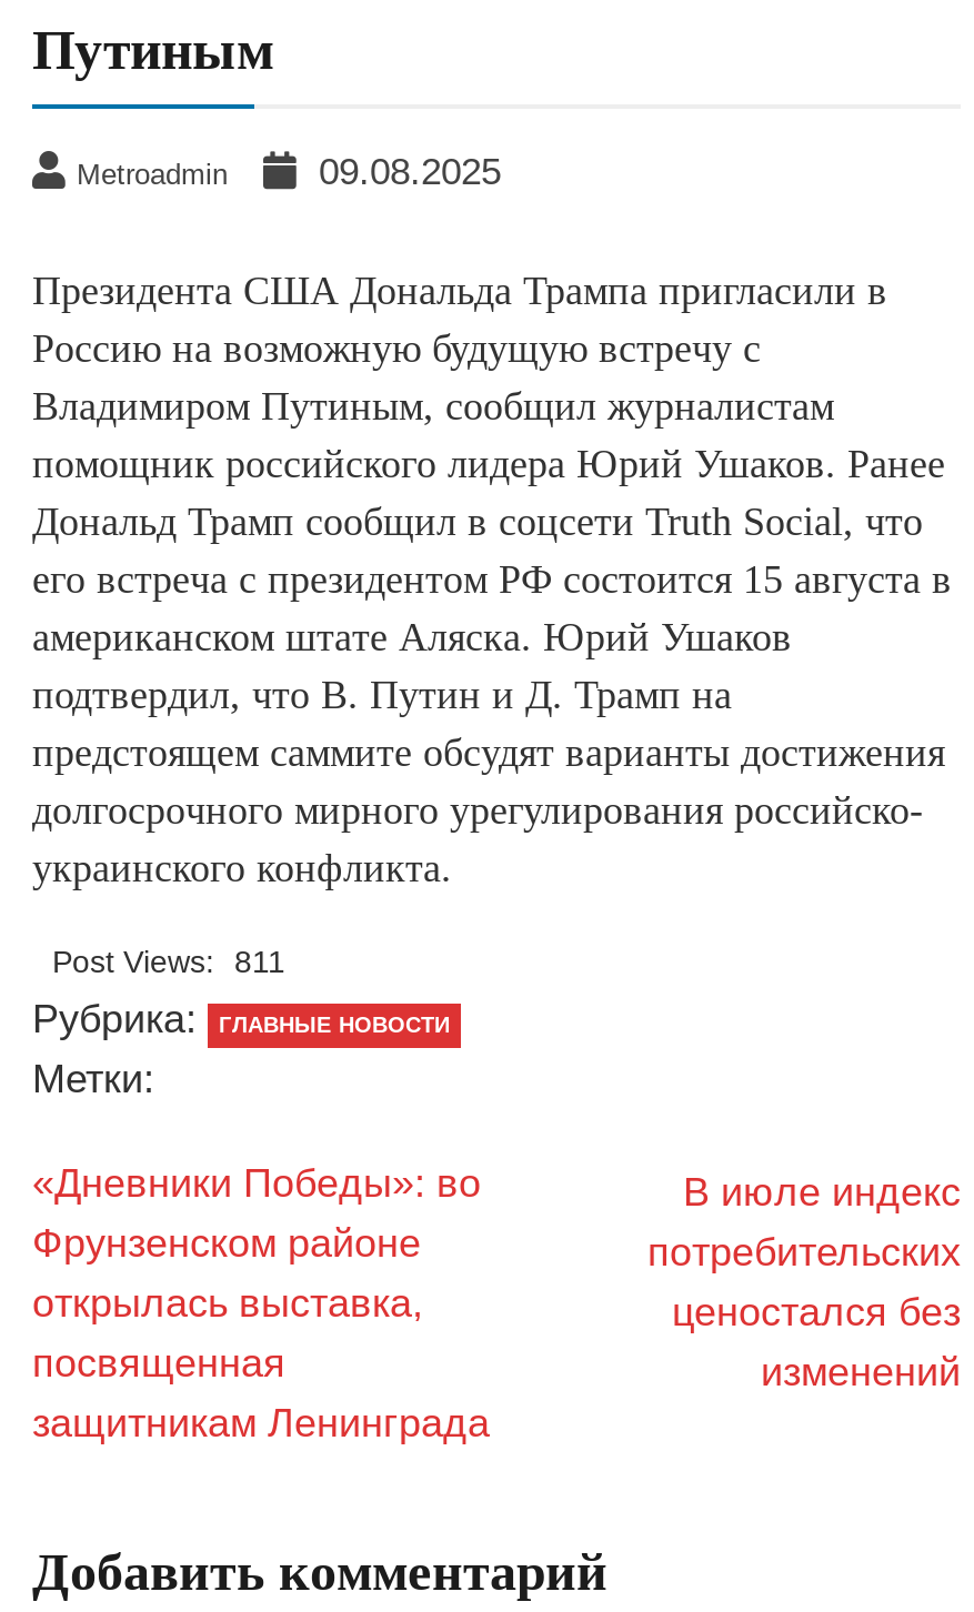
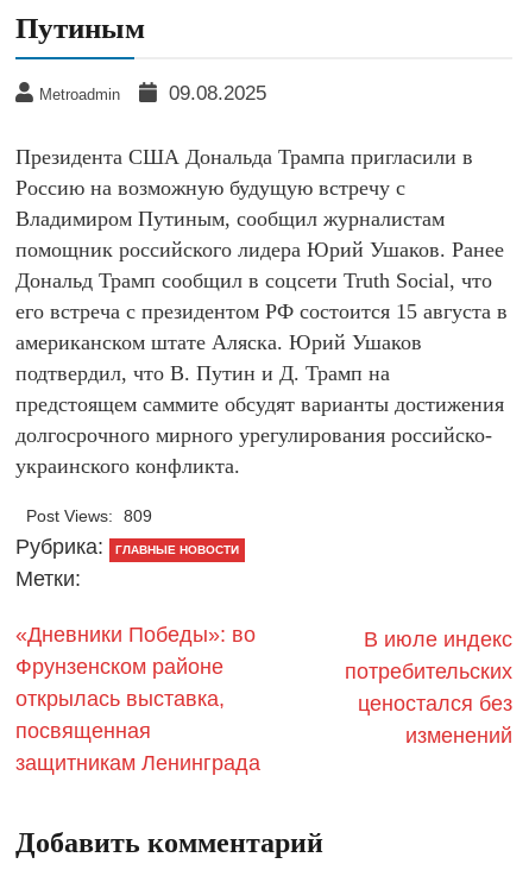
[52,943,285,978] Post Views: 811 -> [26,506,152,525] Post Views: 809

